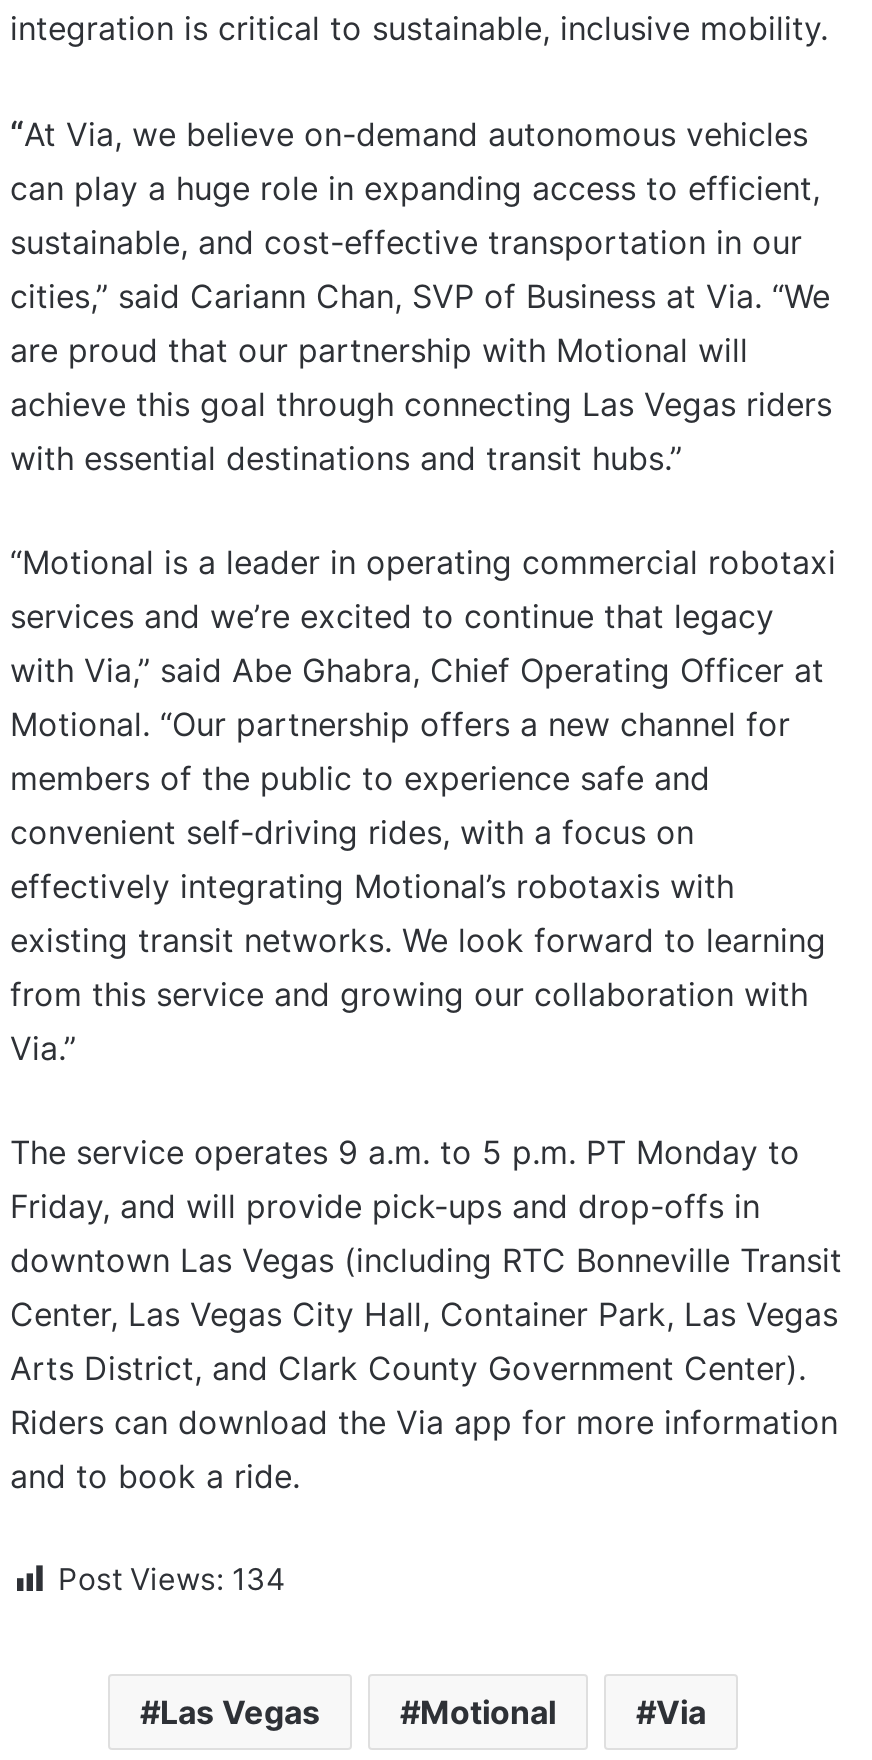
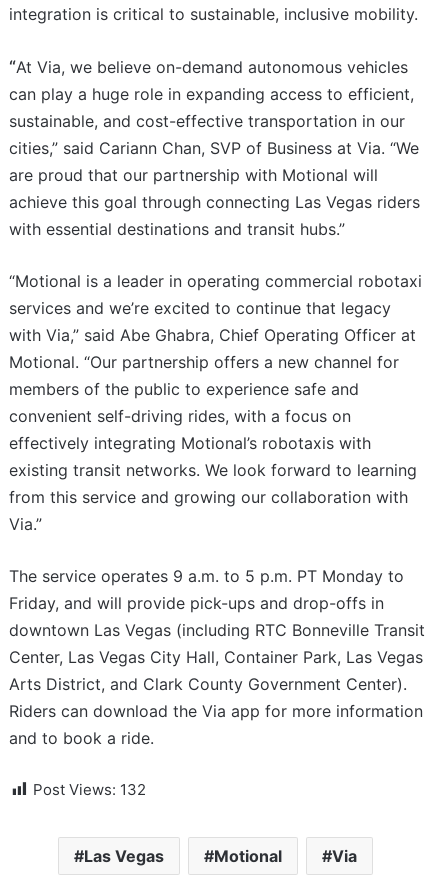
[58,1561,286,1599] Post Views: 134 -> [33,780,146,799] Post Views: 132

